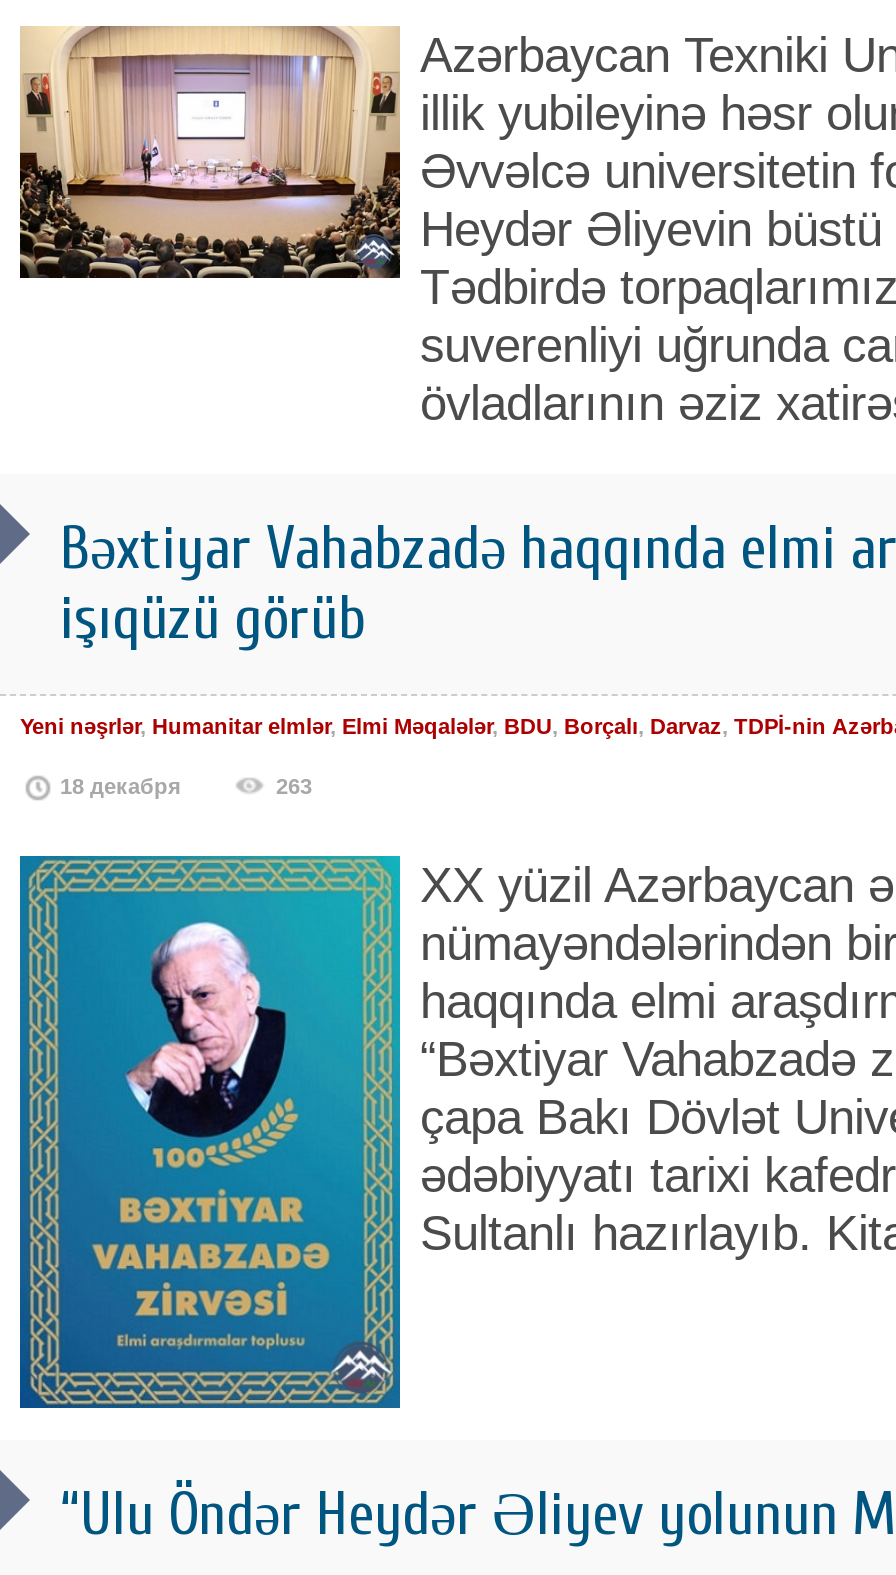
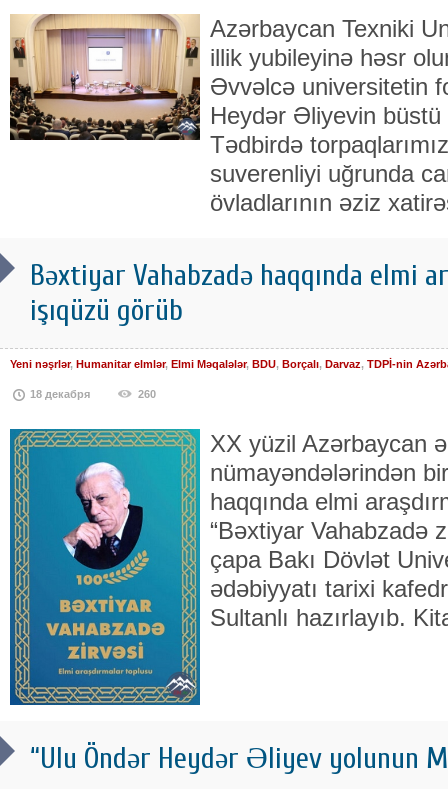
[276,773,312,797] 263 -> [138,388,156,400] 260

